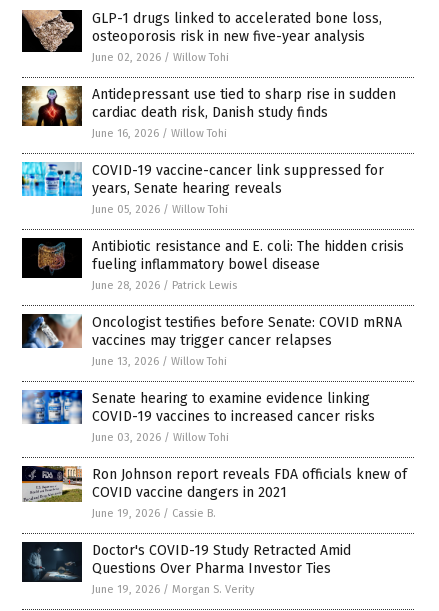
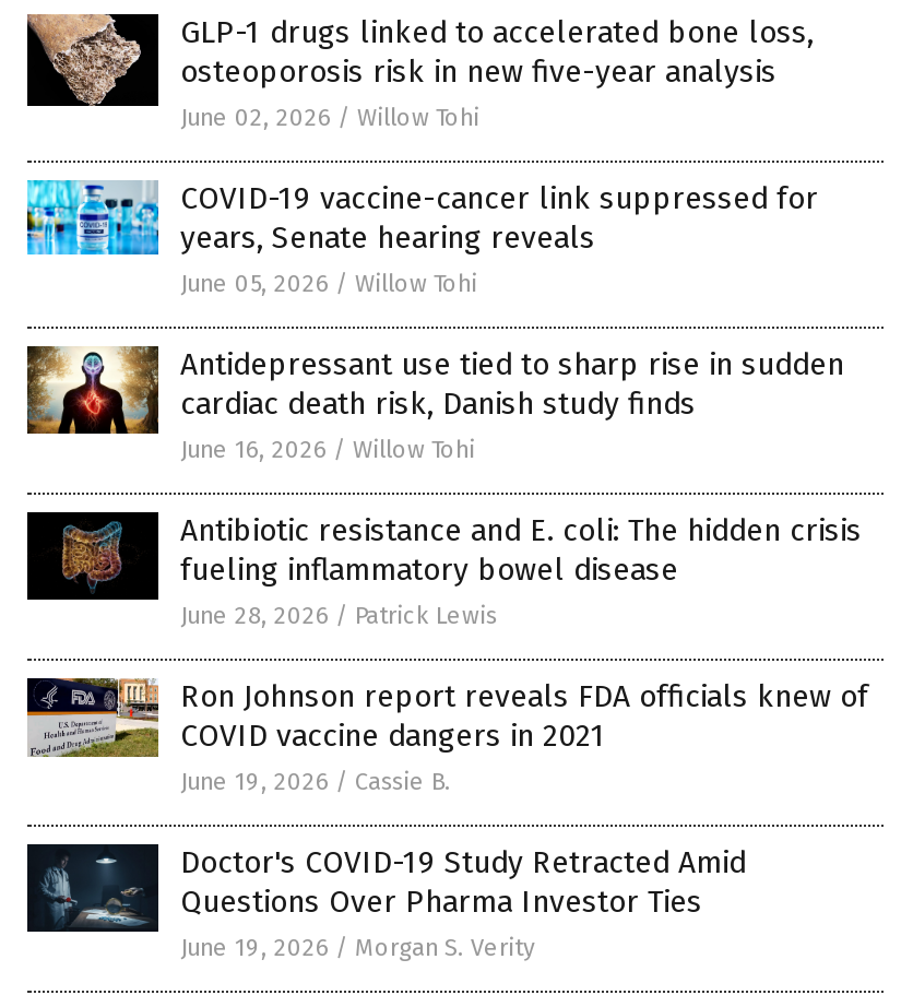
moved [20,79,396,140] -> [23,331,844,465]: [image] | Antidepressant use tied to sharp rise in sudden | cardiac death risk, Danish study finds | June 16, 2026 / Willow Tohi
moved [21,161,384,216] -> [25,178,818,299]: [image] | COVID-19 vaccine-cancer link suppressed for | years, Senate hearing reveals | June 05, 2026 / Willow Tohi
[22,313,402,444] [image] | Oncologist testifies before Senate: COVID mRNA | vaccines may trigger cancer relapses | June 13, 2026 / Willow Tohi | Senate hearing to examine evidence linking | COVID-19 vaccines to increased cancer risks | June 03, 2026 / Willow Tohi -> none
[21,389,78,430] [image] -> none

